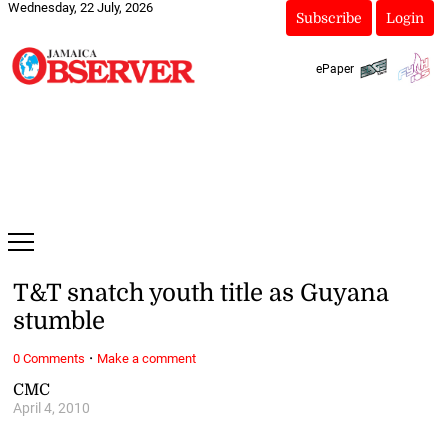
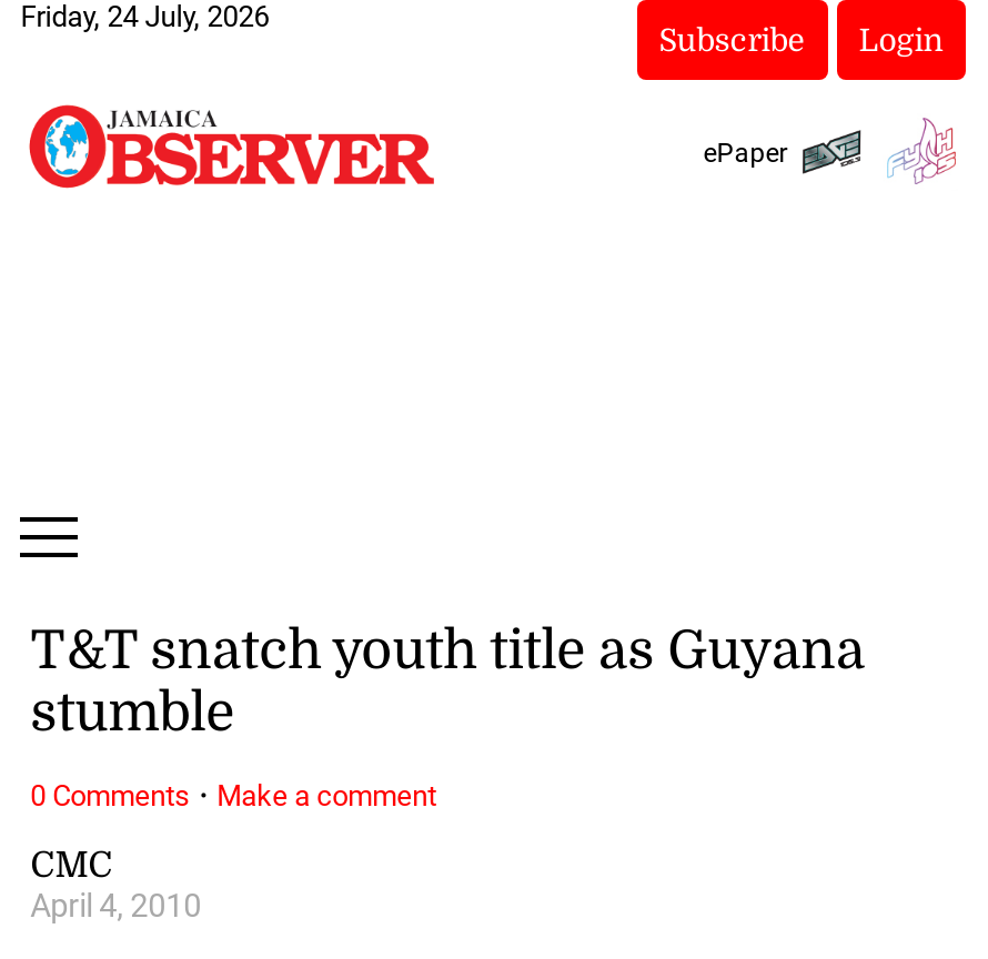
[8,0,153,15] Wednesday, 22 July, 2026 -> [20,0,269,33] Friday, 24 July, 2026

